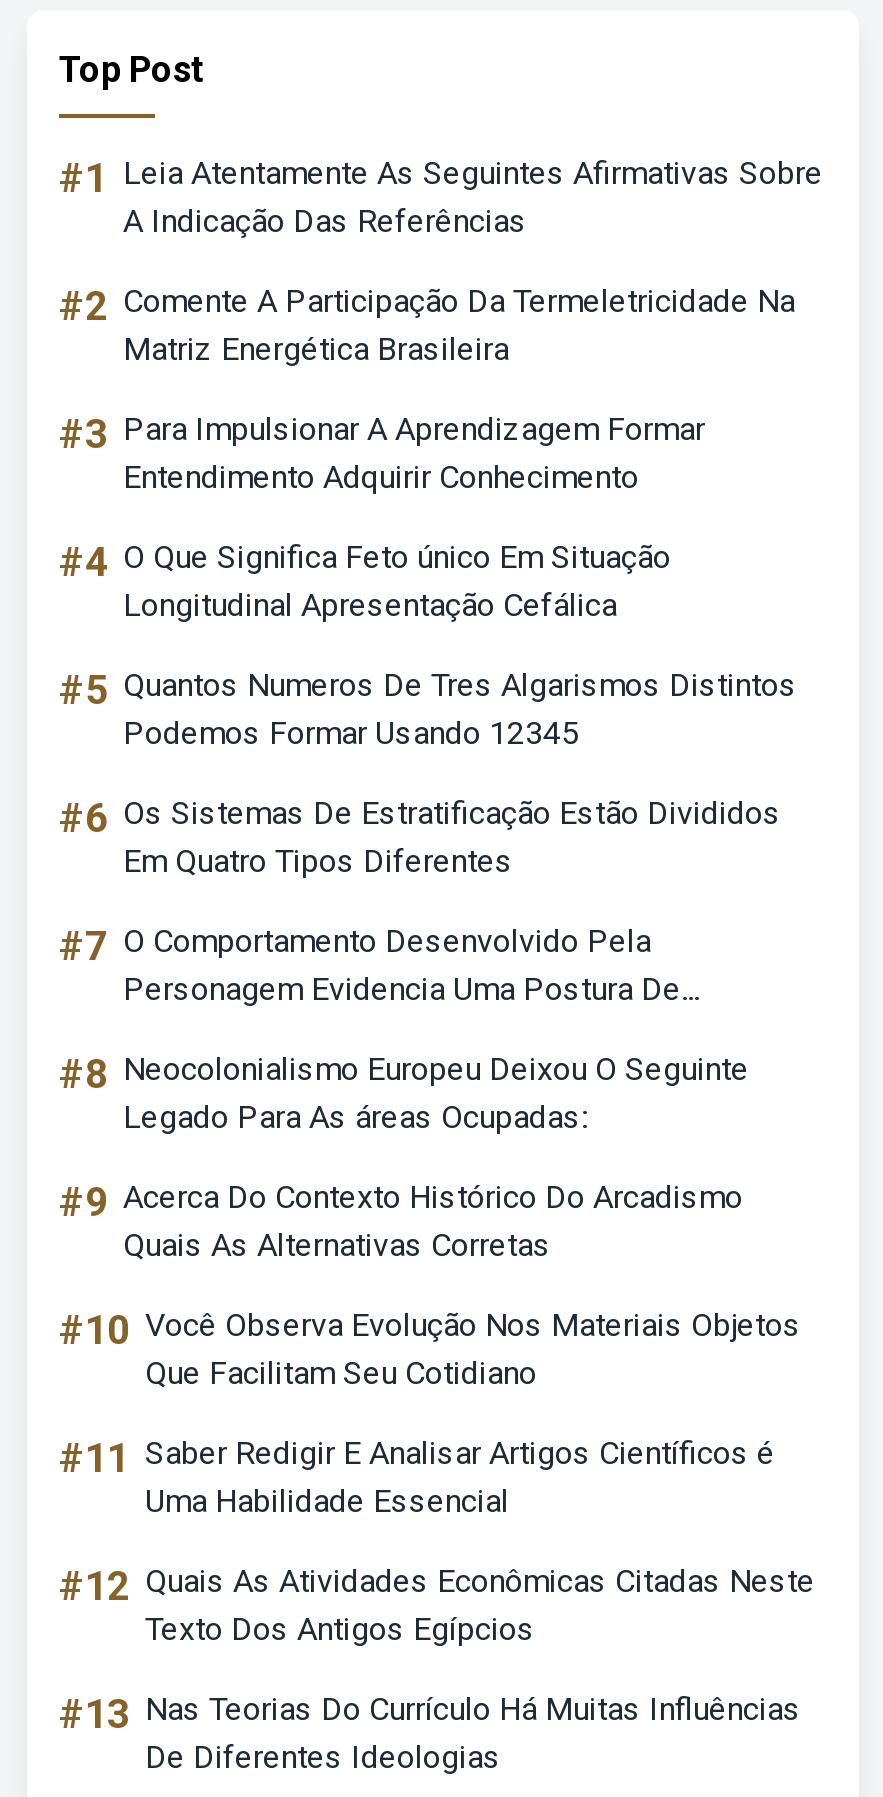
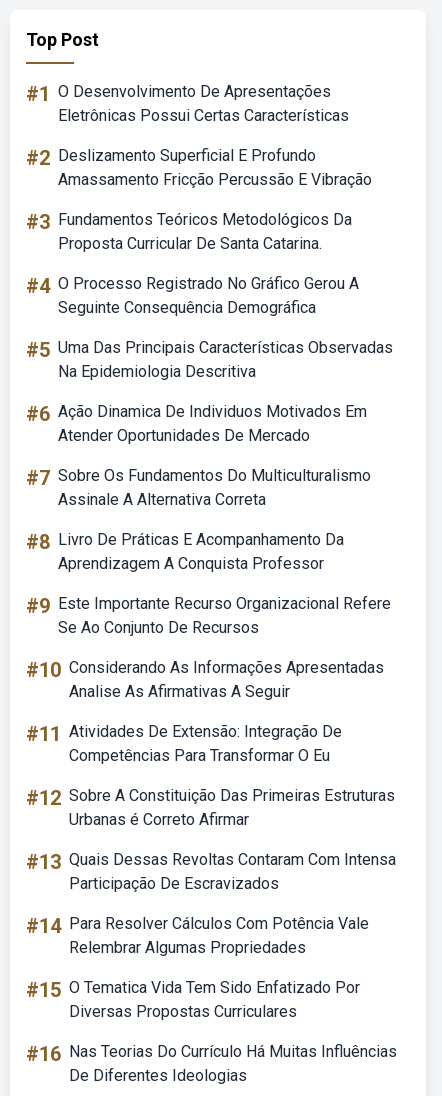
[59,154,823,1738] #1 Leia Atentamente As Seguintes Afirmativas Sobre | A Indicação Das Referências | #2 Comente A Participação Da Termeletricidade Na | Matriz Energética Brasileira | #3 Para Impulsionar A Aprendizagem Formar | Entendimento Adquirir Conhecimento | #4 O Que Significa Feto único Em Situação | Longitudinal Apresentação Cefálica | #5 Quantos Numeros De Tres Algarismos Distintos | Podemos Formar Usando 12345 | #6 Os Sistemas De Estratificação Estão Divididos | Em Quatro Tipos Diferentes | #7 O Comportamento Desenvolvido Pela | Personagem Evidencia Uma Postura De... | #8 Neocolonialismo Europeu Deixou O Seguinte | Legado Para As áreas Ocupadas: | #9 Acerca Do Contexto Histórico Do Arcadismo | Quais As Alternativas Corretas | #10 Você Observa Evolução Nos Materiais Objetos | Que Facilitam Seu Cotidiano | #11 Saber Redigir E Analisar Artigos Científicos é | Uma Habilidade Essencial | #12 Quais As Atividades Econômicas Citadas Neste | Texto Dos Antigos Egípcios | #13 Nas Teorias Do Currículo Há Muitas Influências -> [26,82,397,1066] #1 O Desenvolvimento De Apresentações | Eletrônicas Possui Certas Características | #2 Deslizamento Superficial E Profundo | Amassamento Fricção Percussão E Vibração | #3 Fundamentos Teóricos Metodológicos Da | Proposta Curricular De Santa Catarina. | #4 O Processo Registrado No Gráfico Gerou A | Seguinte Consequência Demográfica | #5 Uma Das Principais Características Observadas | Na Epidemiologia Descritiva | #6 Ação Dinamica De Individuos Motivados Em | Atender Oportunidades De Mercado | #7 Sobre Os Fundamentos Do Multiculturalismo | Assinale A Alternativa Correta | #8 Livro De Práticas E Acompanhamento Da | Aprendizagem A Conquista Professor | #9 Este Importante Recurso Organizacional Refere | Se Ao Conjunto De Recursos | #10 Considerando As Informações Apresentadas | Analise As Afirmativas A Seguir | #11 Atividades De Extensão: Integração De | Competências Para Transformar O Eu | #12 Sobre A Constituição Das Primeiras Estruturas | Urbanas é Correto Afirmar | #13 Quais Dessas Revoltas Contaram Com Intensa | Participação De Escravizados | #14 Para Resolver Cálculos Com Potência Vale | Relembrar Algumas Propriedades | #15 O Tematica Vida Tem Sido Enfatizado Por | Diversas Propostas Curriculares | #16 Nas Teorias Do Currículo Há Muitas Influências

